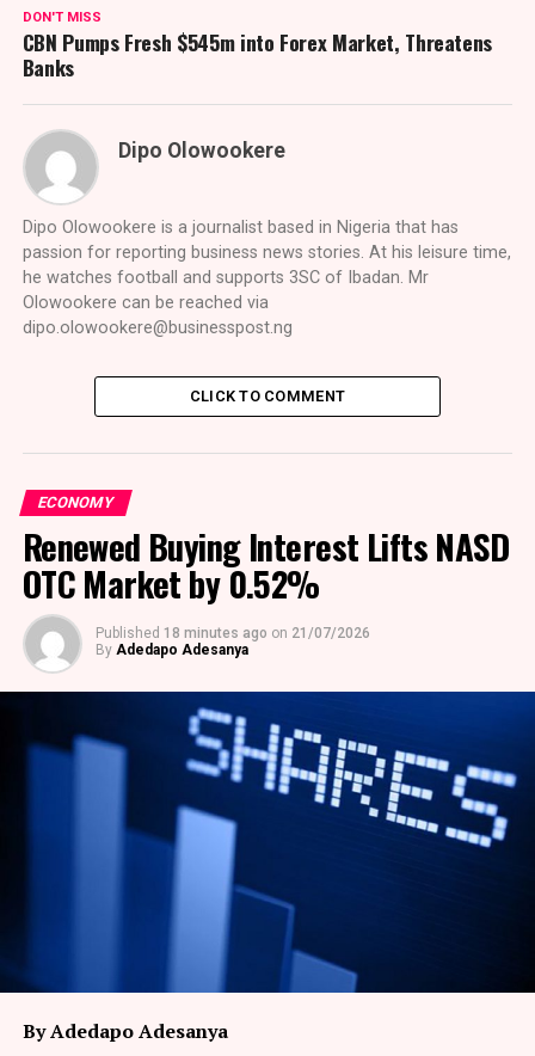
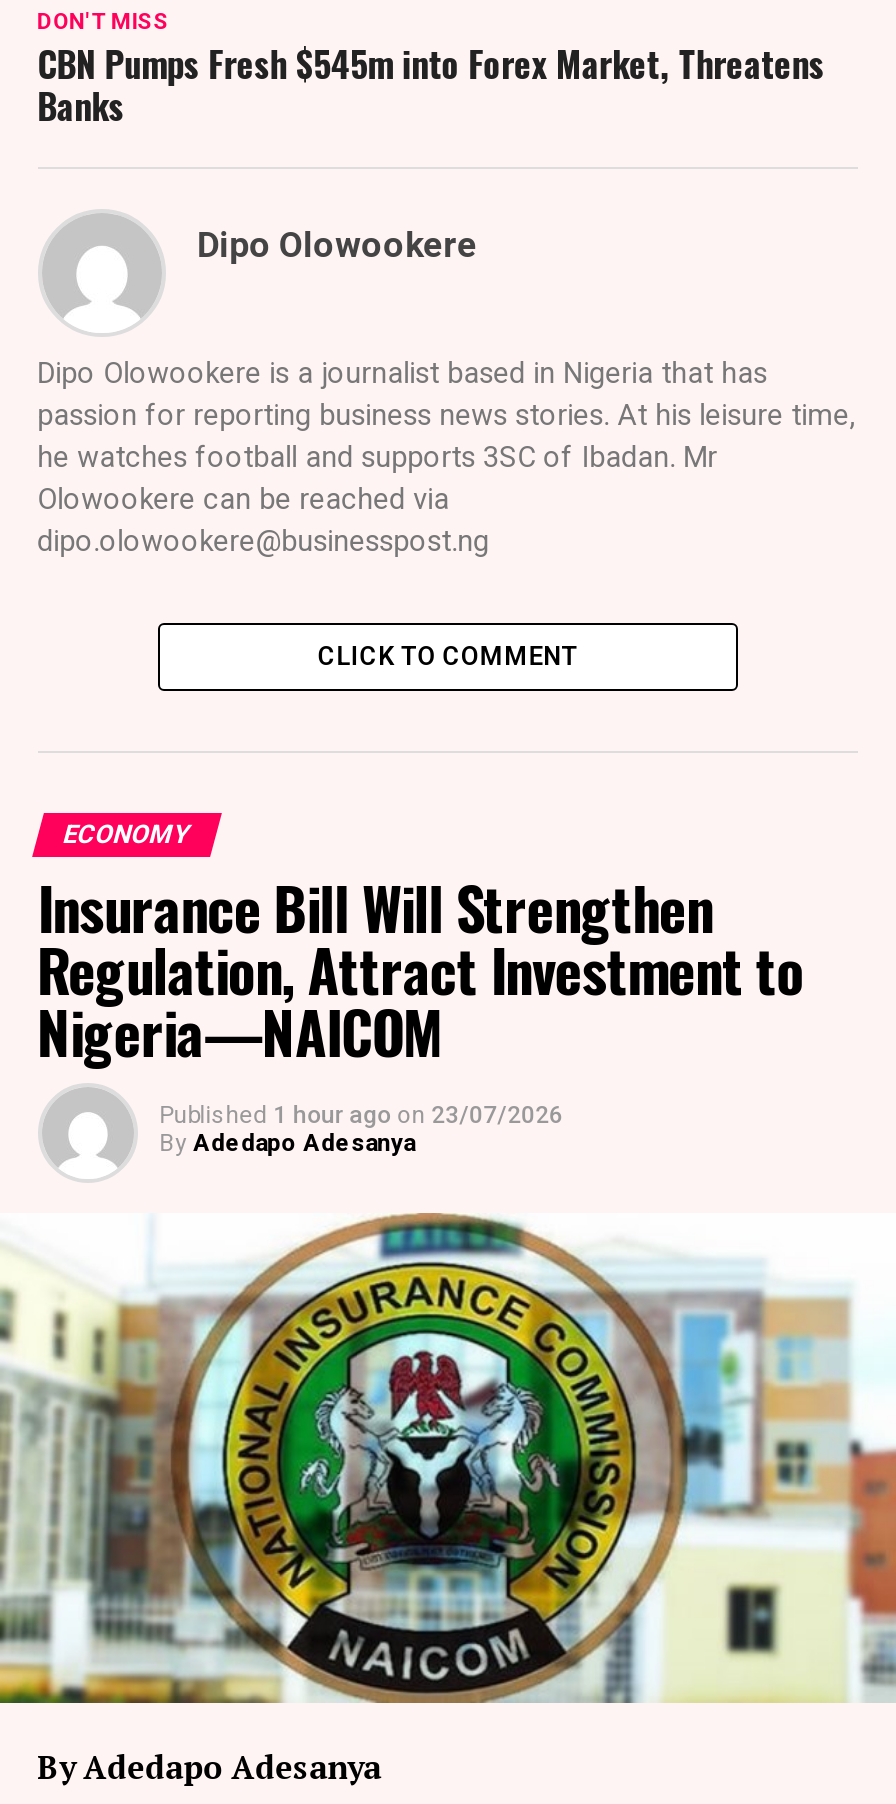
[22,521,509,642] Renewed Buying Interest Lifts NASD | OTC Market by 0.52% | Published 18 minutes ago on 21/07/2026 -> [37,866,803,1130] Insurance Bill Will Strengthen | Regulation, Attract Investment to | Nigeria—NAICOM | Published 1 hour ago on 23/07/2026
[4,690,531,994] [image] -> [6,1211,890,1705] [image]

